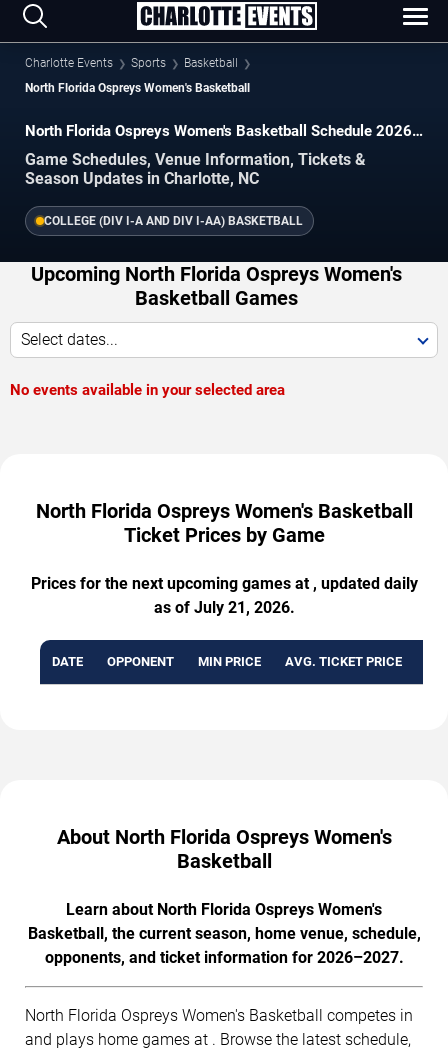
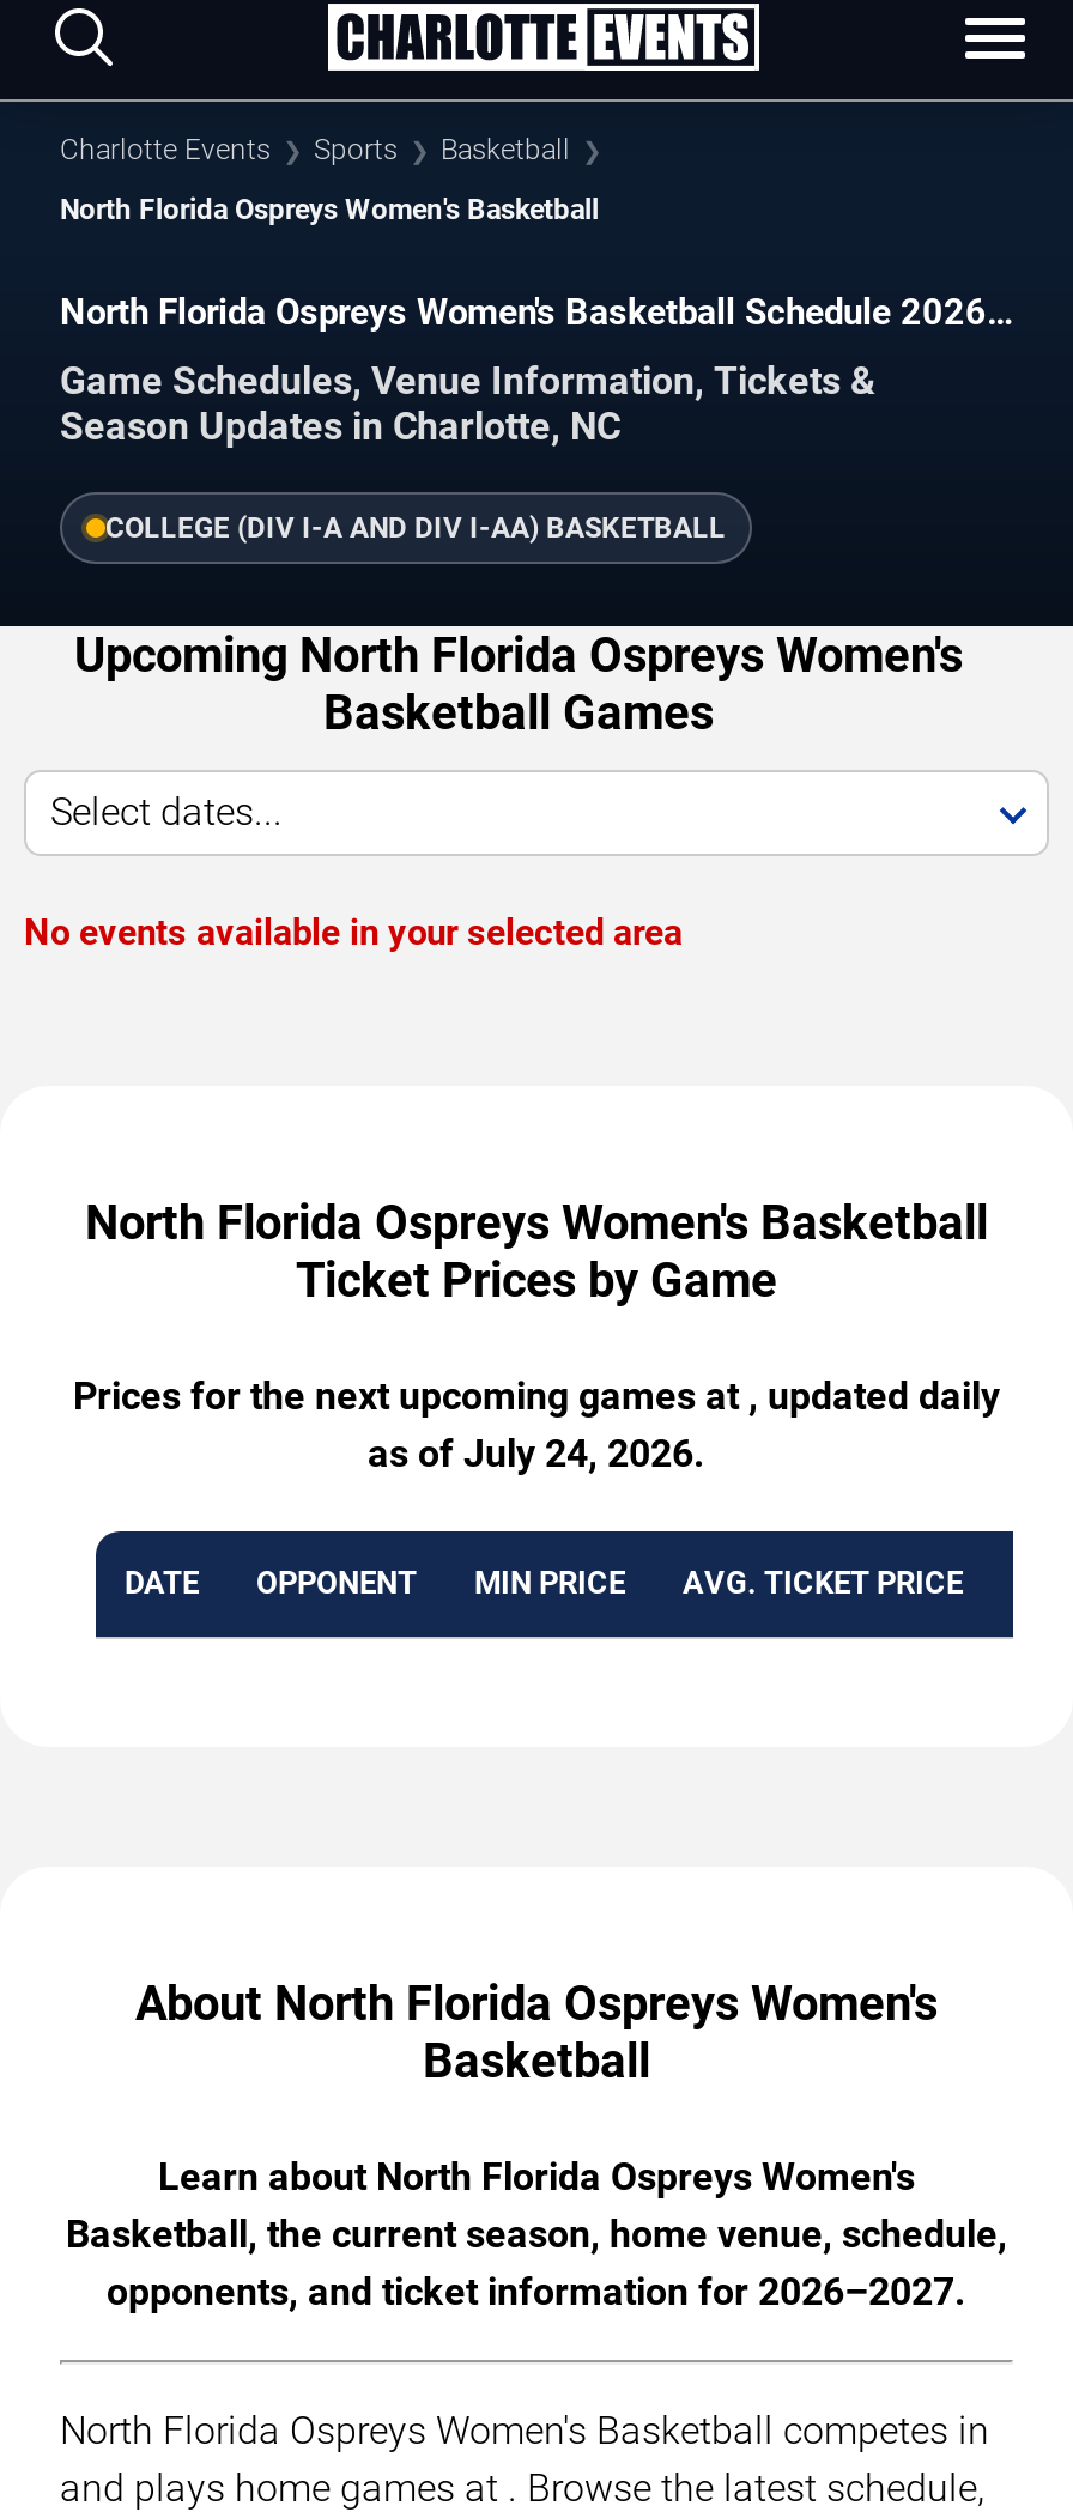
[153,598,294,617] as of July 21, 2026. -> [368,1430,705,1476] as of July 24, 2026.

